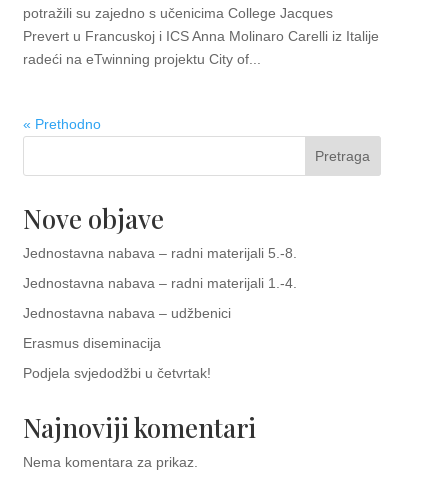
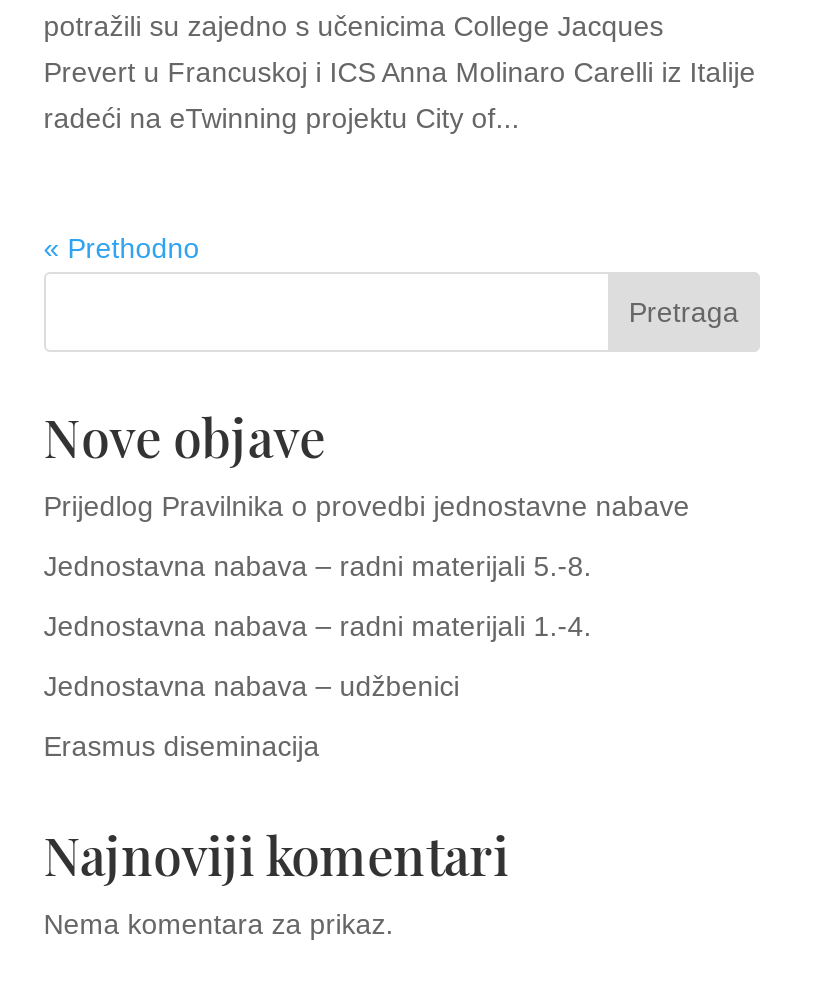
none -> [44,489,690,521] Prijedlog Pravilnika o provedbi jednostavne nabave
moved [23,245,297,351] -> [44,549,592,761]: Jednostavna nabava – radni materijali 5.-8. | Jednostavna nabava – radni materijali 1.-4. | Jednostavna nabava – udžbenici | Erasmus diseminacija
[23,365,211,381] Podjela svjedodžbi u četvrtak! -> none

